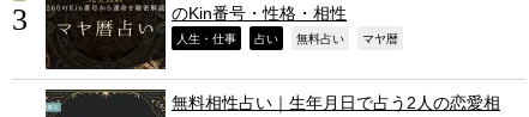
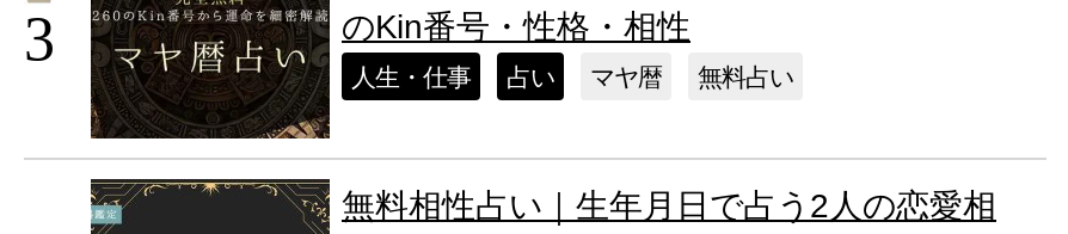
[176,32,408,48] 人生・仕事 , 占い , 無料占い , マヤ暦 , -> [351,64,812,95] 人生・仕事 , 占い , マヤ暦 , 無料占い ,

